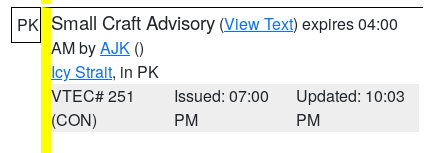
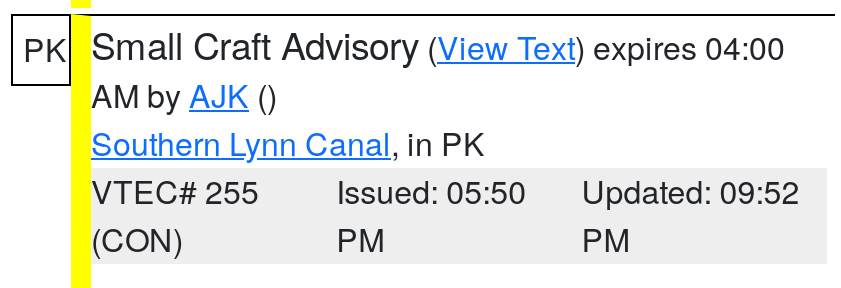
[51,60,159,107] Icy Strait, in PK | VTEC# 251 -> [91,120,485,214] Southern Lynn Canal, in PK | VTEC# 255
[174,84,269,107] Issued: 07:00 -> [336,168,526,214] Issued: 05:50
[296,84,405,107] Updated: 10:03 -> [581,168,799,214] Updated: 09:52

